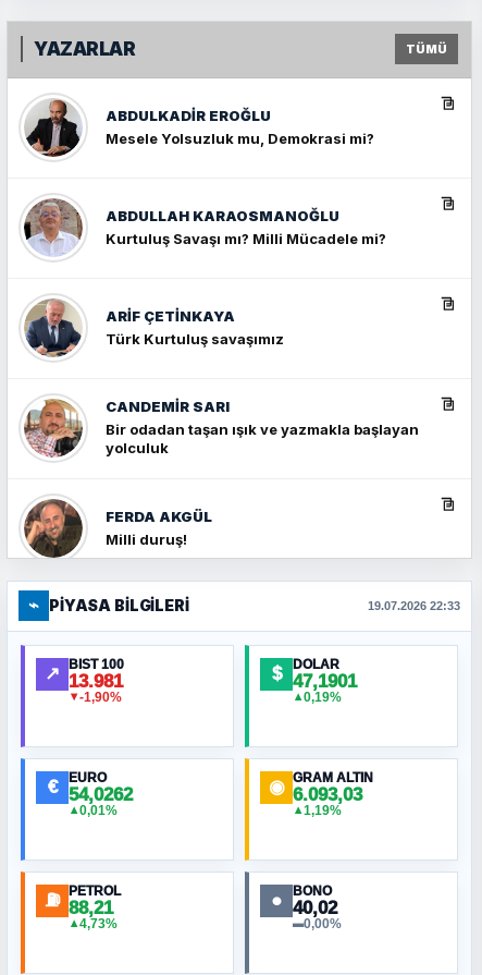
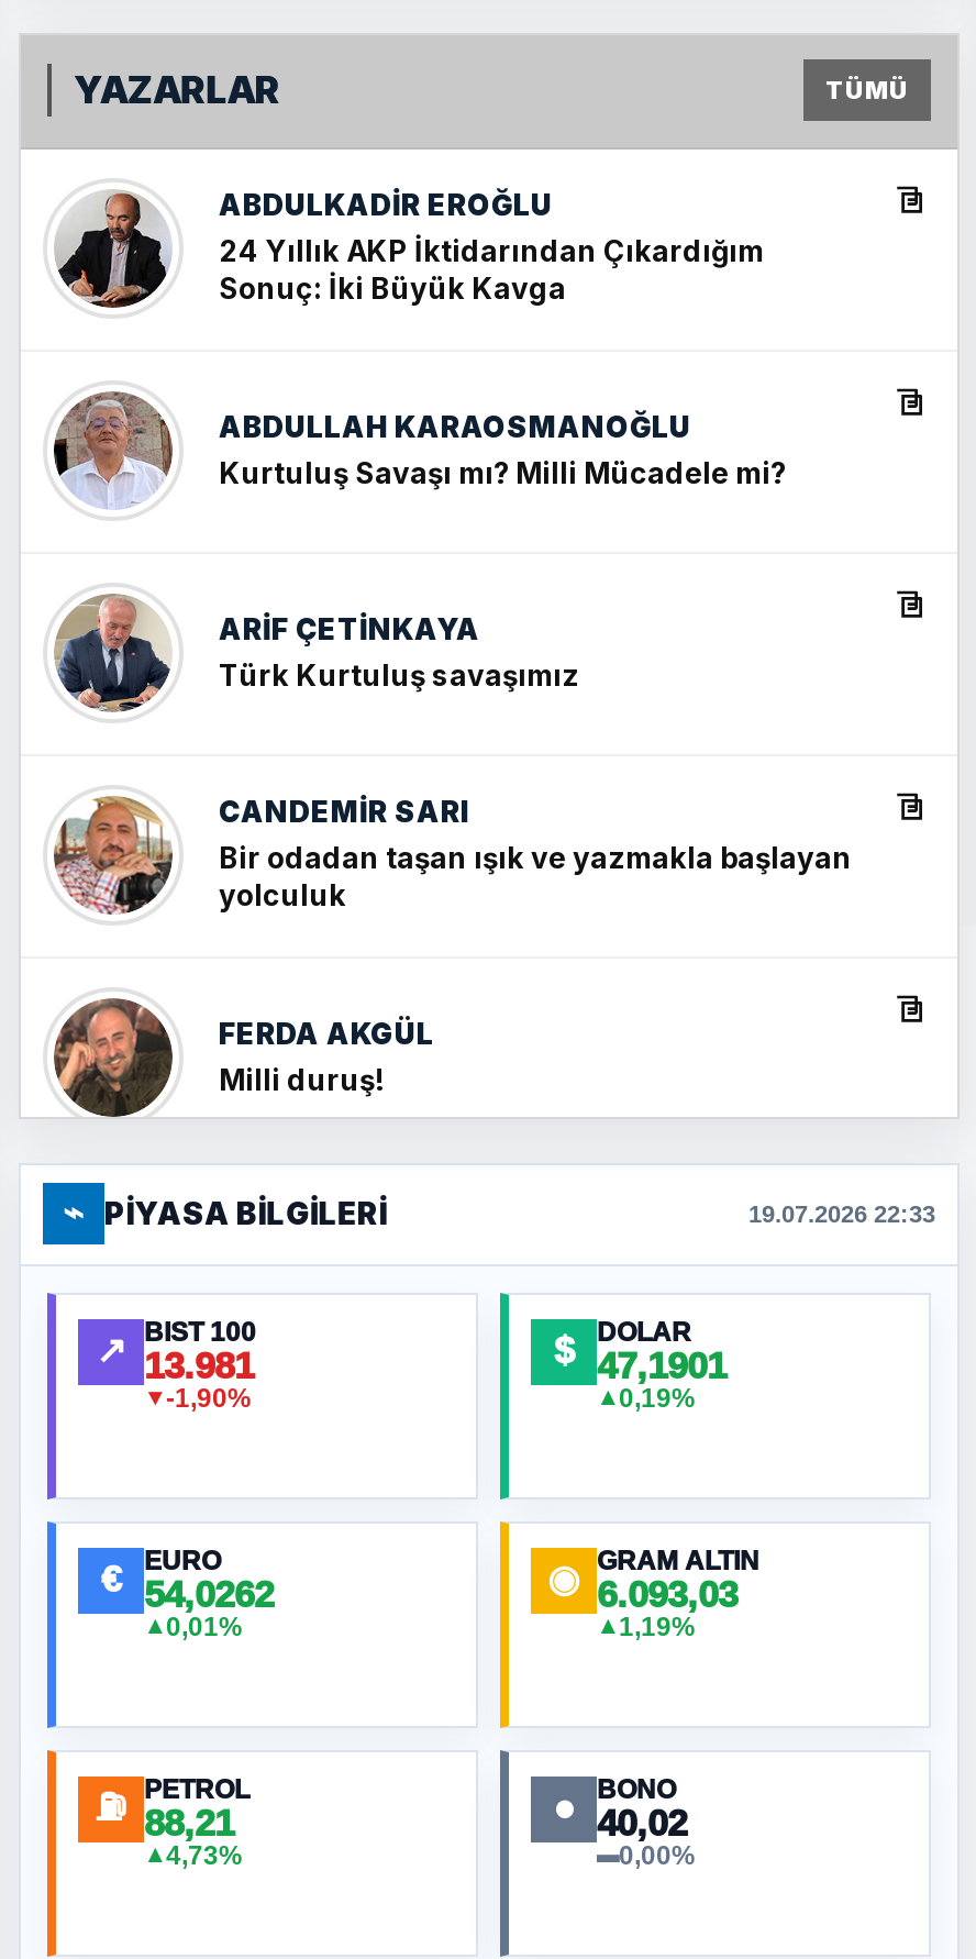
[106,129,374,147] Mesele Yolsuzluk mu, Demokrasi mi? -> [219,233,764,306] 24 Yıllık AKP İktidarından Çıkardığım | Sonuç: İki Büyük Kavga

